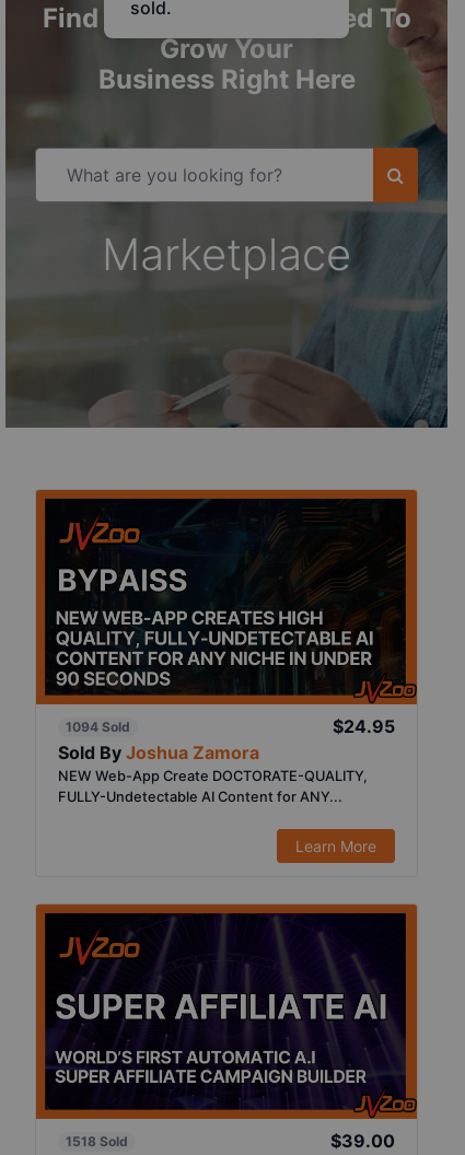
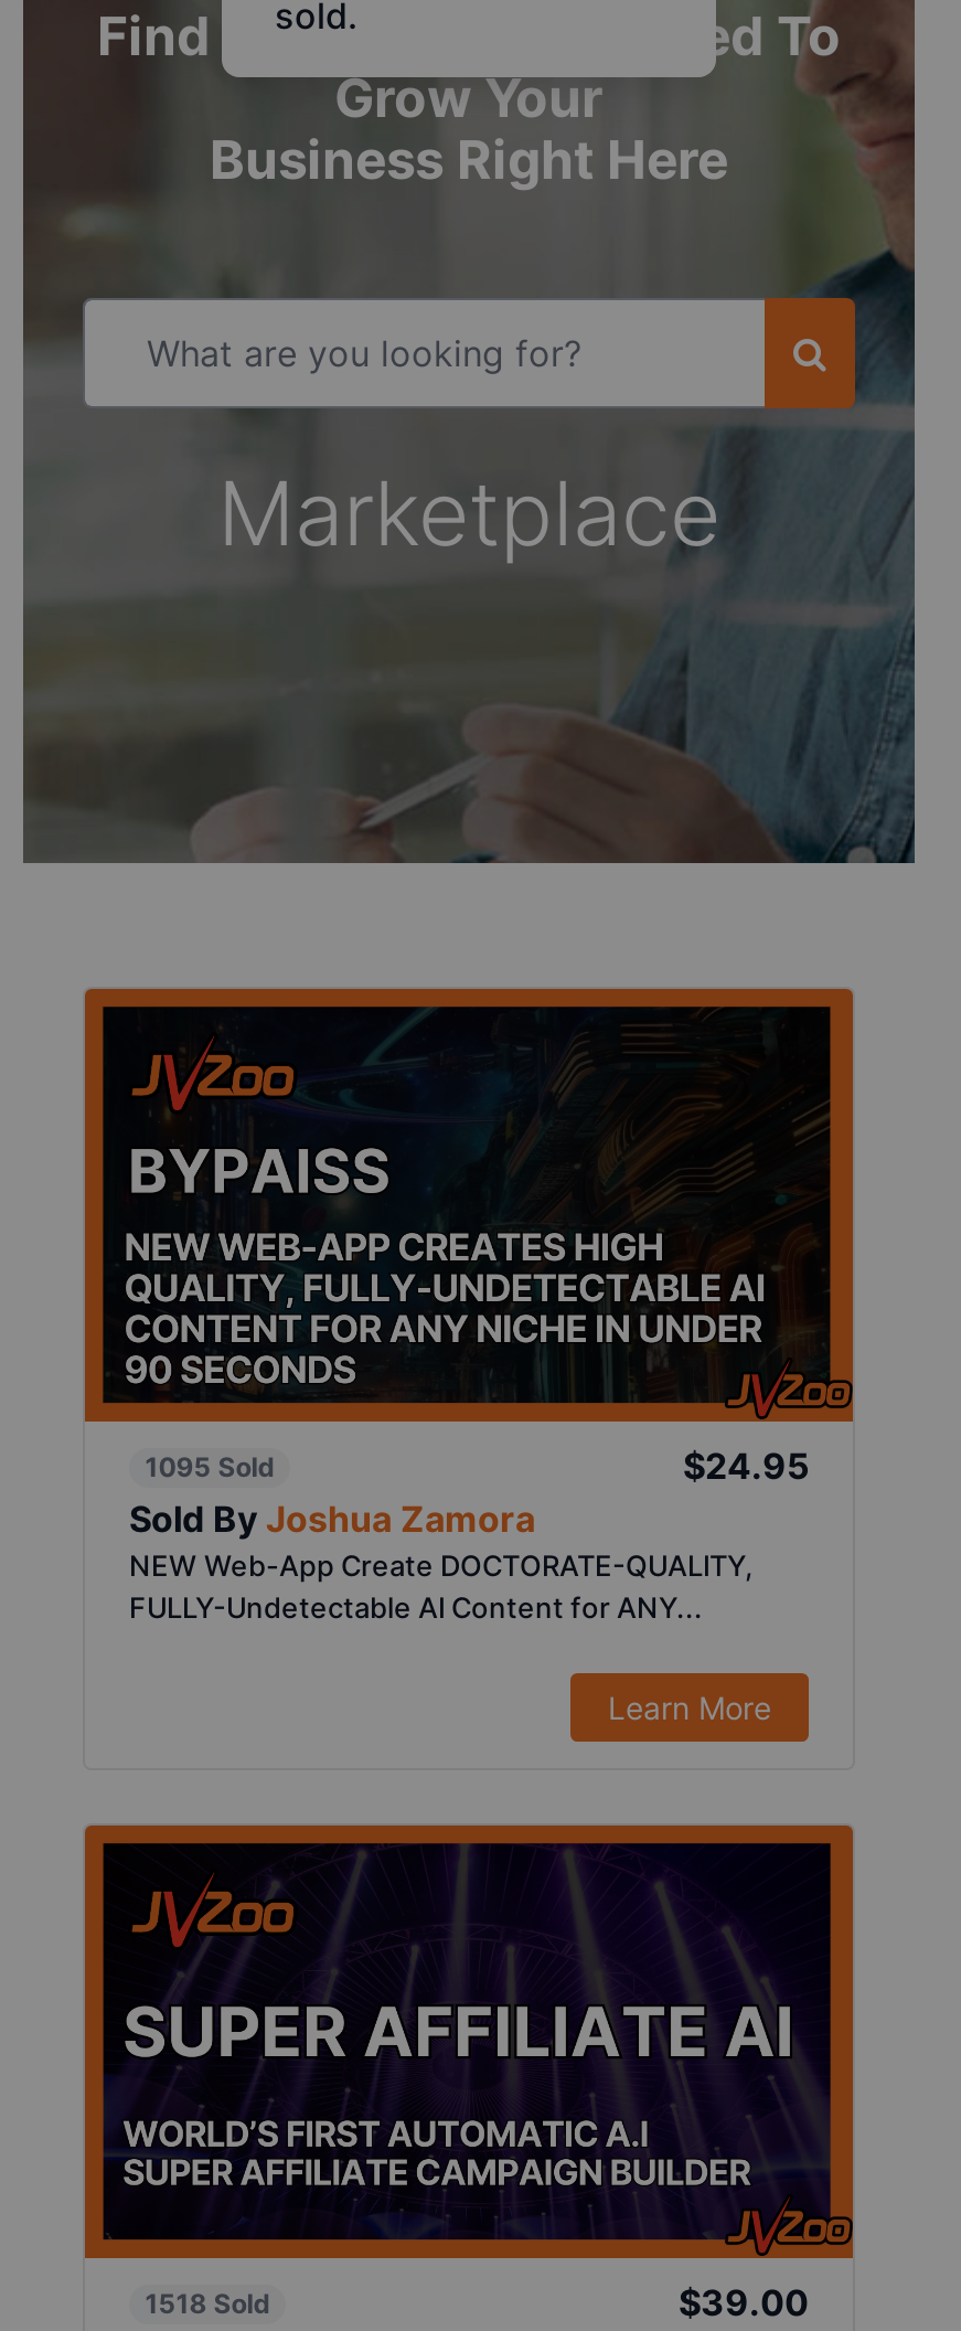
[66,718,130,735] 1094 Sold -> [145,1450,275,1483] 1095 Sold

